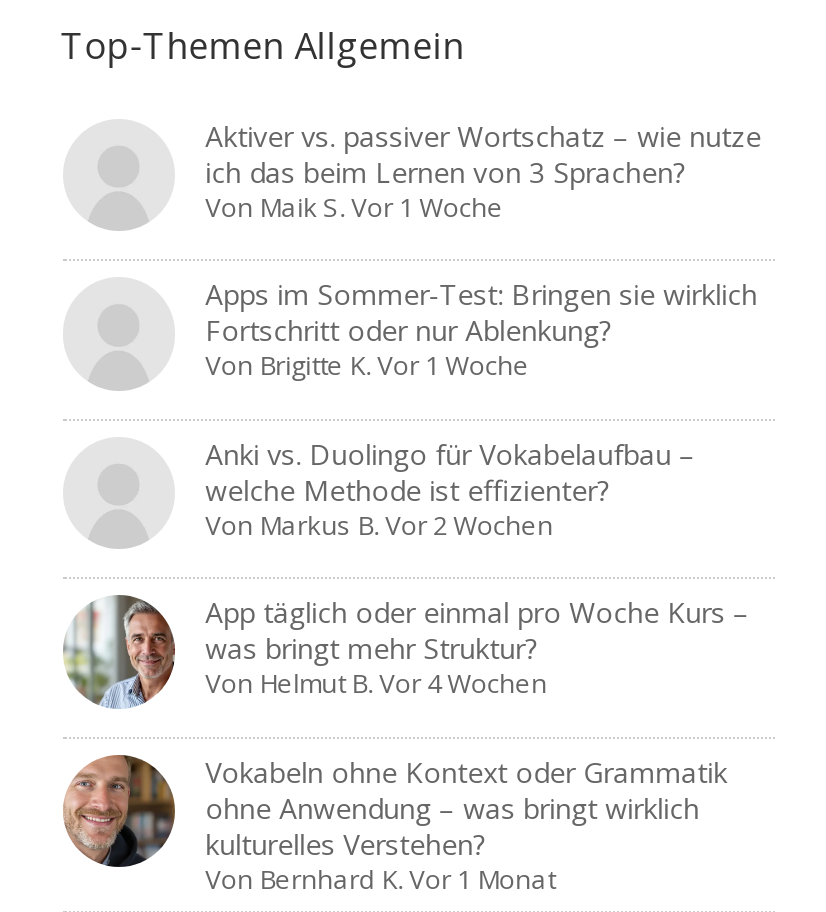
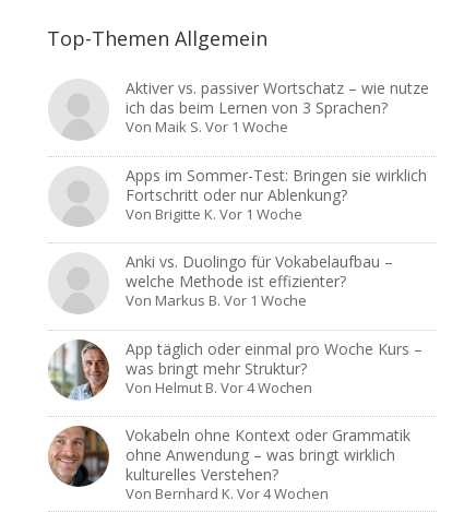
[205,506,553,542] Von Markus B. Vor 2 Wochen -> [126,290,307,310] Von Markus B. Vor 1 Woche
[205,860,555,896] Von Bernhard K. Vor 1 Monat -> [126,484,329,503] Von Bernhard K. Vor 4 Wochen

